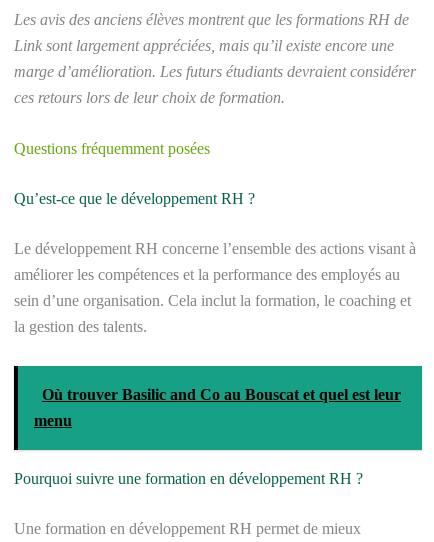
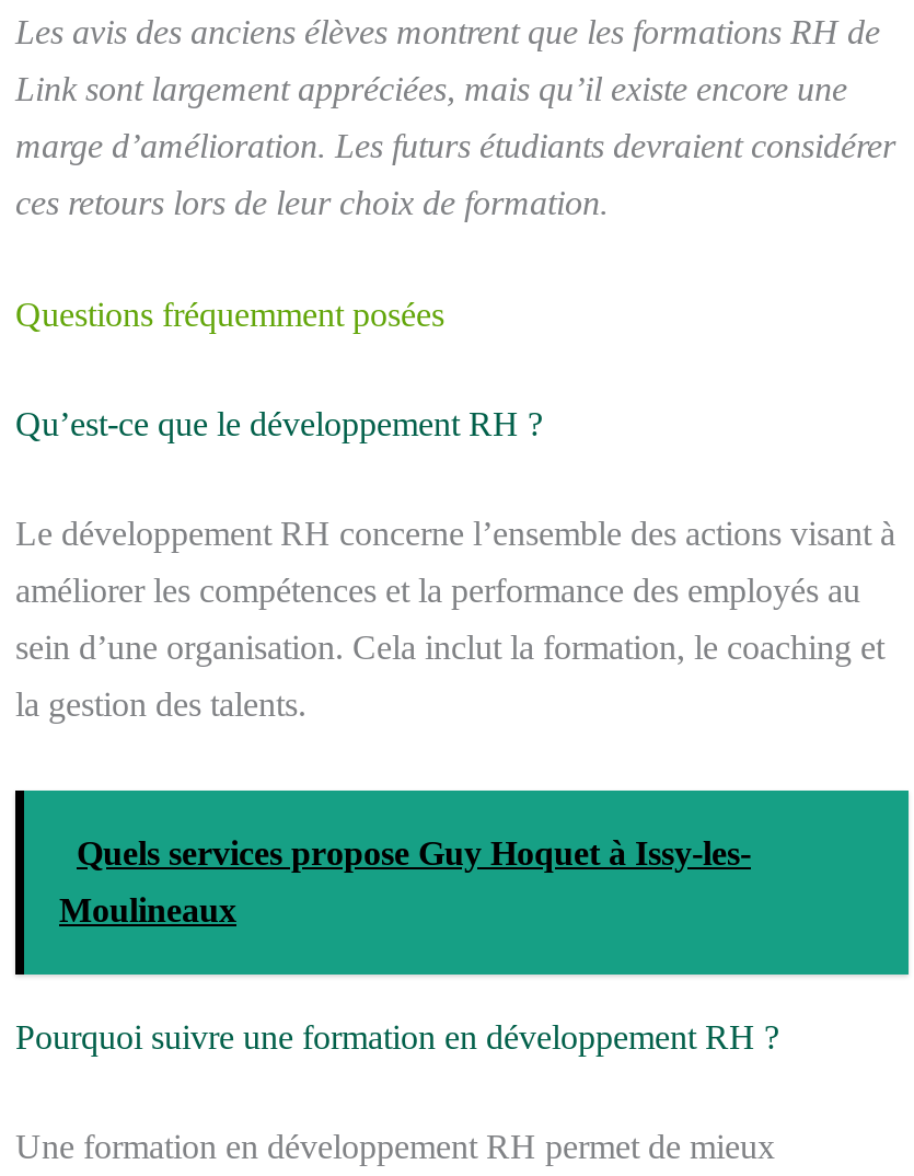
[42,386,401,403] Où trouver Basilic and Co au Bouscat et quel est leur -> [77,834,751,871] Quels services propose Guy Hoquet à Issy-les-
[34,412,72,429] menu -> [59,891,236,928] Moulineaux

